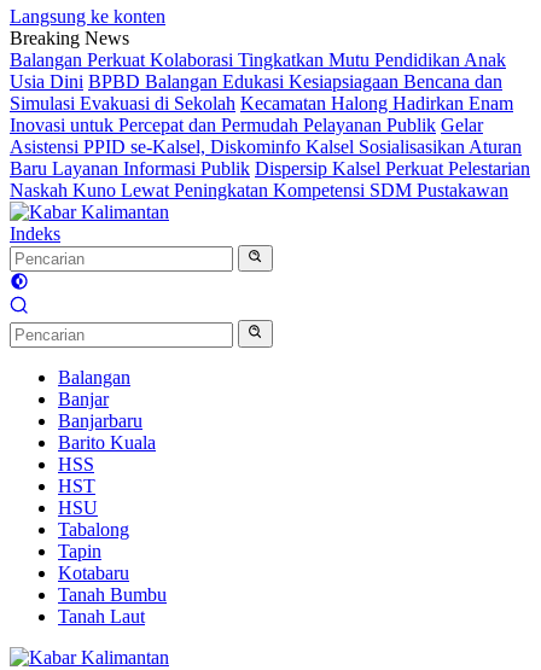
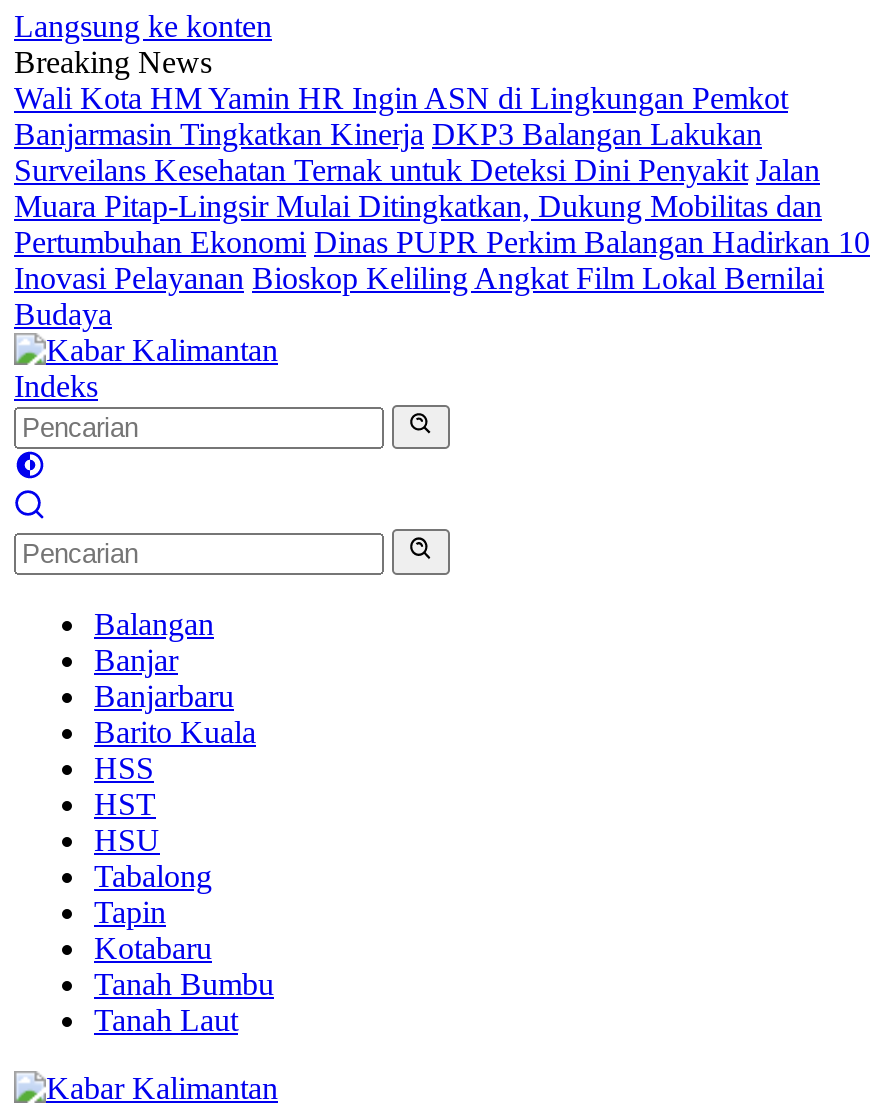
[10,49,530,200] Balangan Perkuat Kolaborasi Tingkatkan Mutu Pendidikan Anak | Usia Dini BPBD Balangan Edukasi Kesiapsiagaan Bencana dan | Simulasi Evakuasi di Sekolah Kecamatan Halong Hadirkan Enam | Inovasi untuk Percepat dan Permudah Pelayanan Publik Gelar | Asistensi PPID se-Kalsel, Diskominfo Kalsel Sosialisasikan Aturan | Baru Layanan Informasi Publik Dispersip Kalsel Perkuat Pelestarian | Naskah Kuno Lewat Peningkatan Kompetensi SDM Pustakawan -> [14,81,870,331] Wali Kota HM Yamin HR Ingin ASN di Lingkungan Pemkot | Banjarmasin Tingkatkan Kinerja DKP3 Balangan Lakukan | Surveilans Kesehatan Ternak untuk Deteksi Dini Penyakit Jalan | Muara Pitap-Lingsir Mulai Ditingkatkan, Dukung Mobilitas dan | Pertumbuhan Ekonomi Dinas PUPR Perkim Balangan Hadirkan 10 | Inovasi Pelayanan Bioskop Keliling Angkat Film Lokal Bernilai | Budaya

